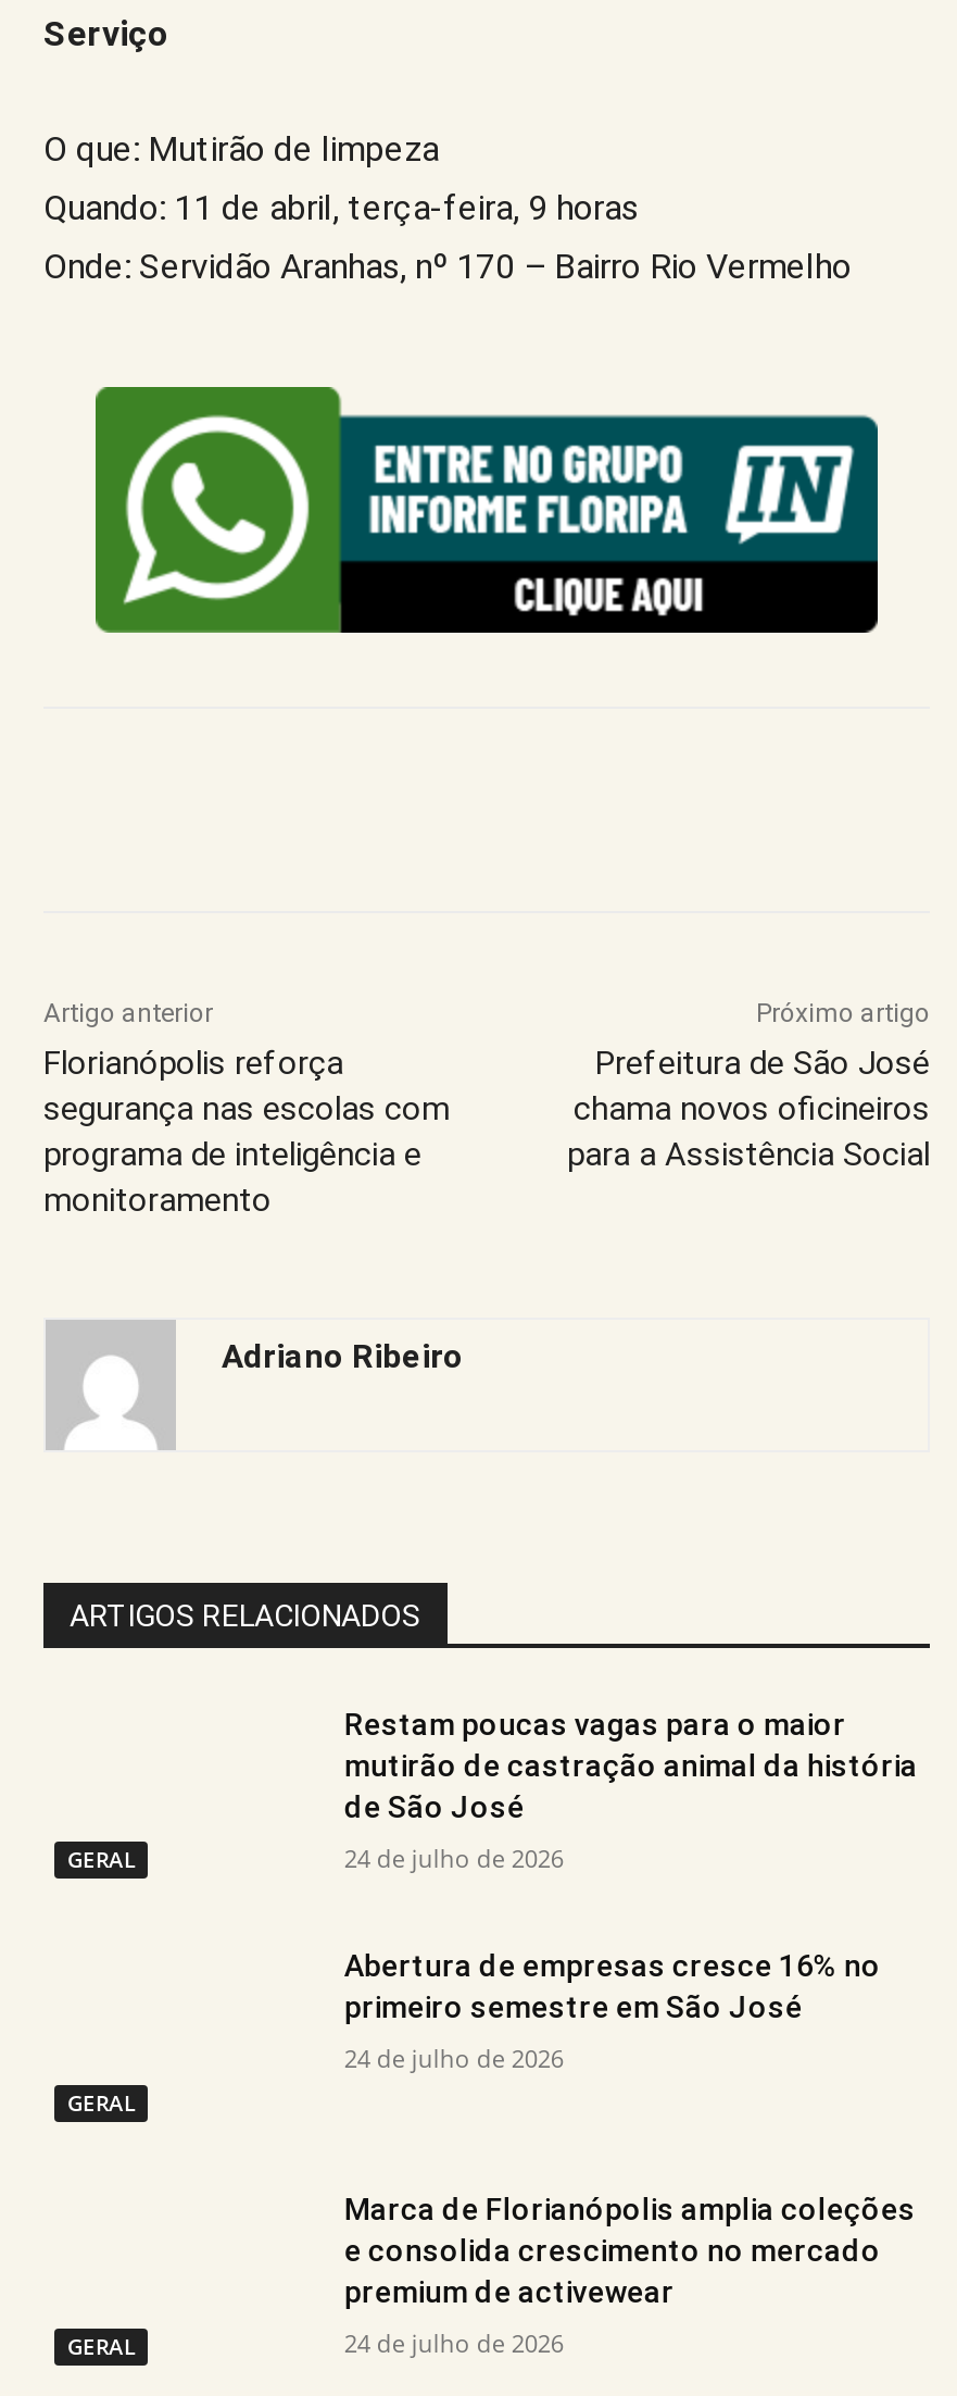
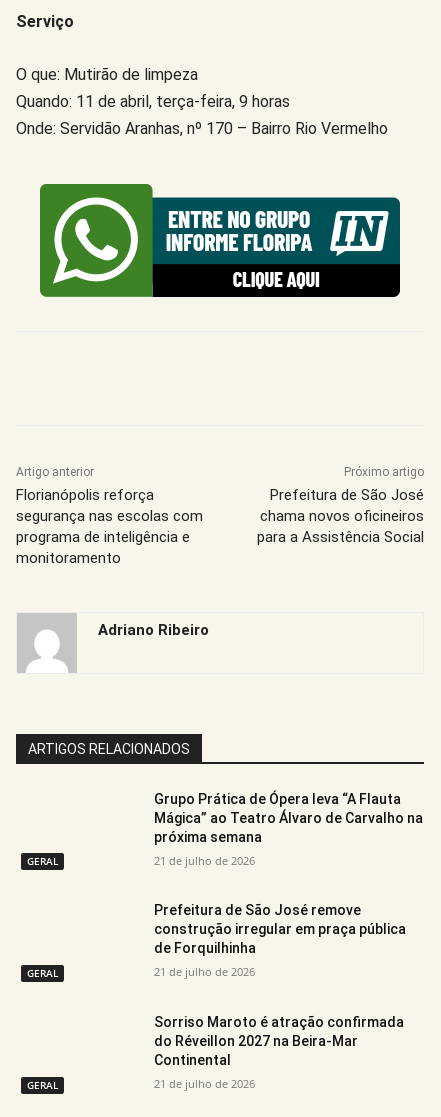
[344,1706,918,1823] Restam poucas vagas para o maior | mutirão de castração animal da história | de São José -> [154,790,423,844] Grupo Prática de Ópera leva “A Flauta | Mágica” ao Teatro Álvaro de Carvalho na | próxima semana
[344,1840,564,1873] 24 de julho de 2026 -> [154,852,255,867] 21 de julho de 2026
[344,1949,881,2025] Abertura de empresas cresce 16% no | primeiro semestre em São José -> [154,902,406,956] Prefeitura de São José remove | construção irregular em praça pública | de Forquilhinha
[344,2042,564,2075] 24 de julho de 2026 -> [154,964,255,979] 21 de julho de 2026
[344,2191,916,2309] Marca de Florianópolis amplia coleções | e consolida crescimento no mercado | premium de activewear -> [154,1014,404,1068] Sorriso Maroto é atração confirmada | do Réveillon 2027 na Beira-Mar | Continental
[344,2326,564,2359] 24 de julho de 2026 -> [154,1076,255,1091] 21 de julho de 2026

